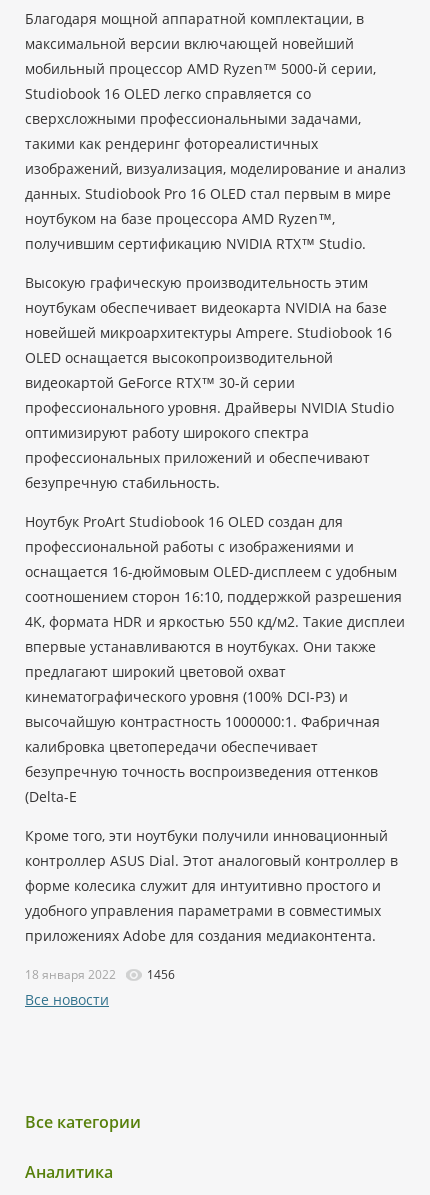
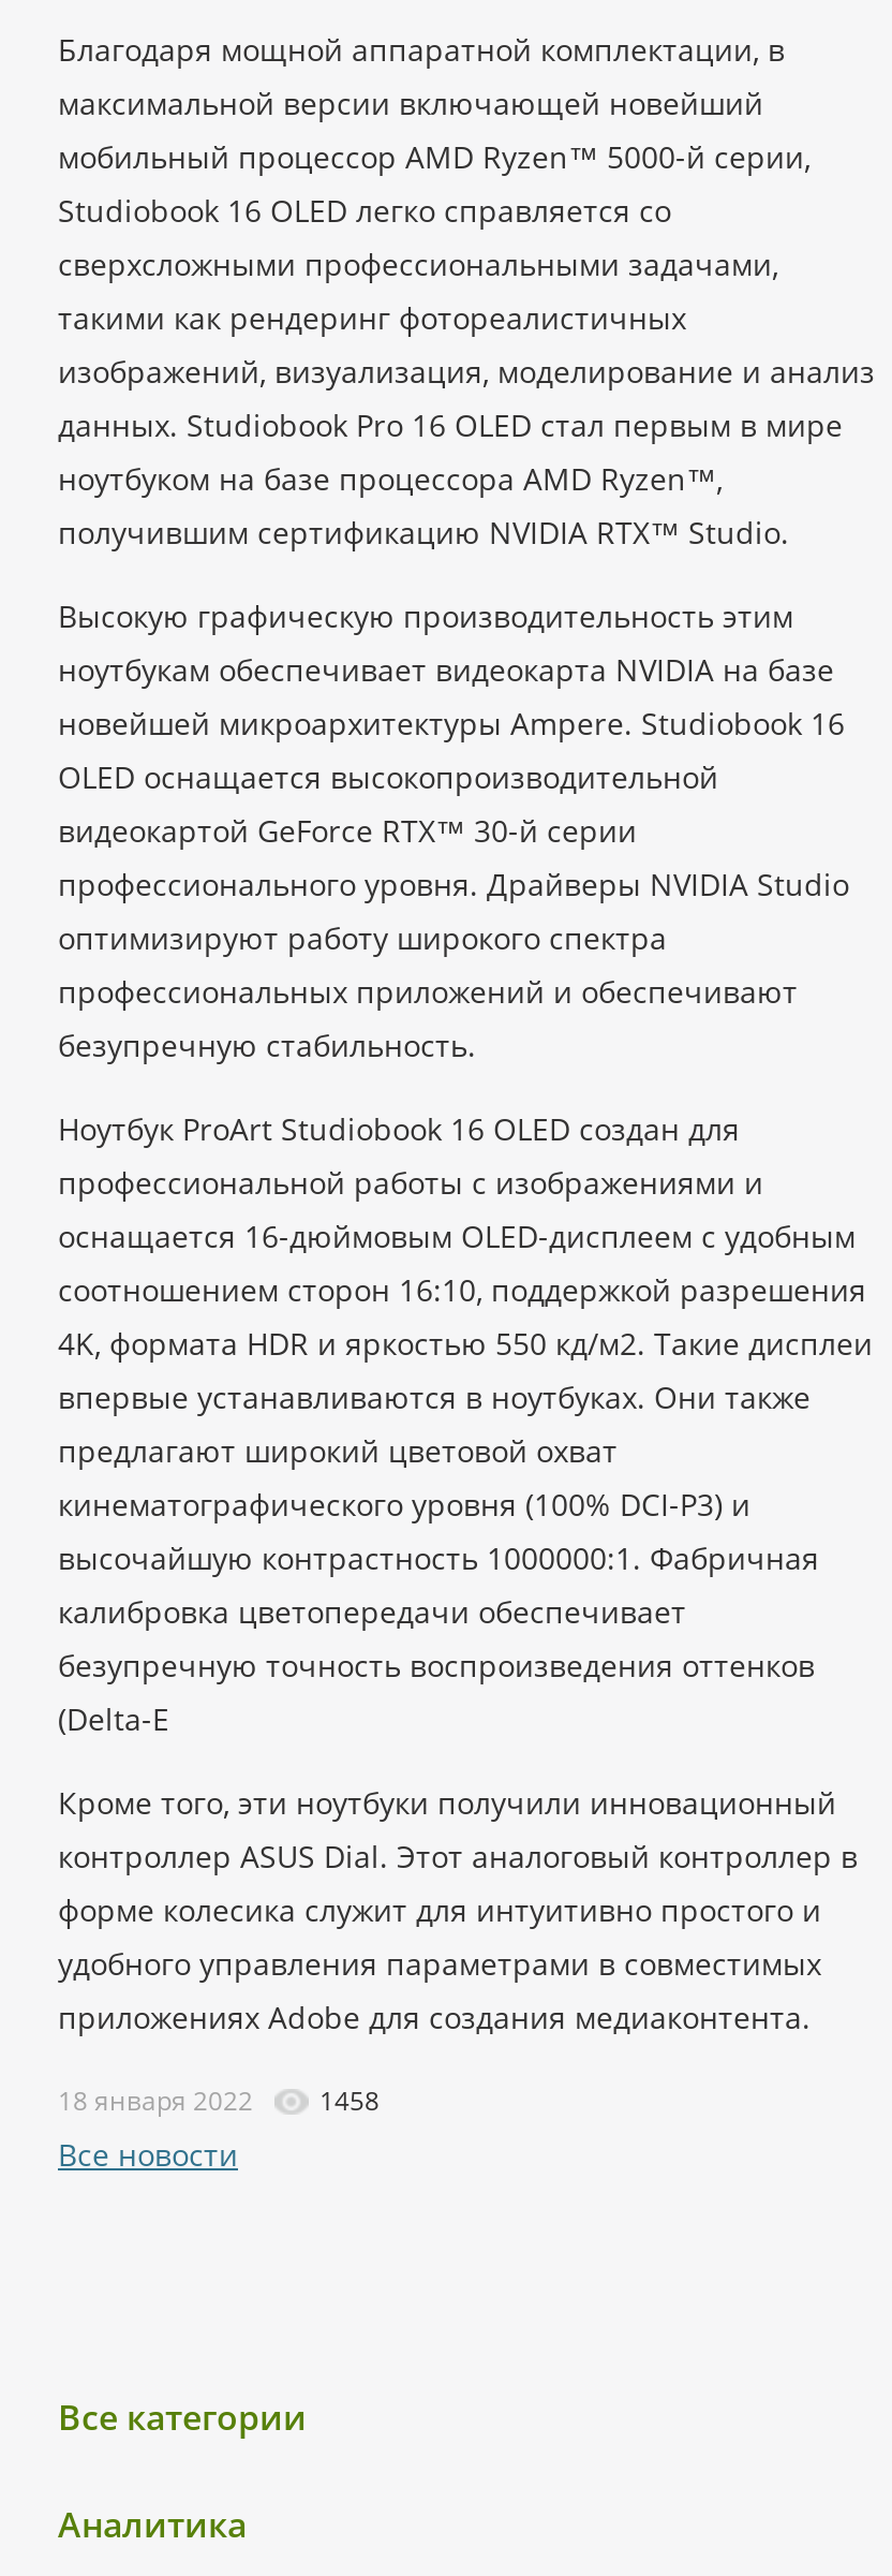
[25,966,175,983] 18 января 2022 1456 -> [58,2082,380,2119] 18 января 2022 1458

